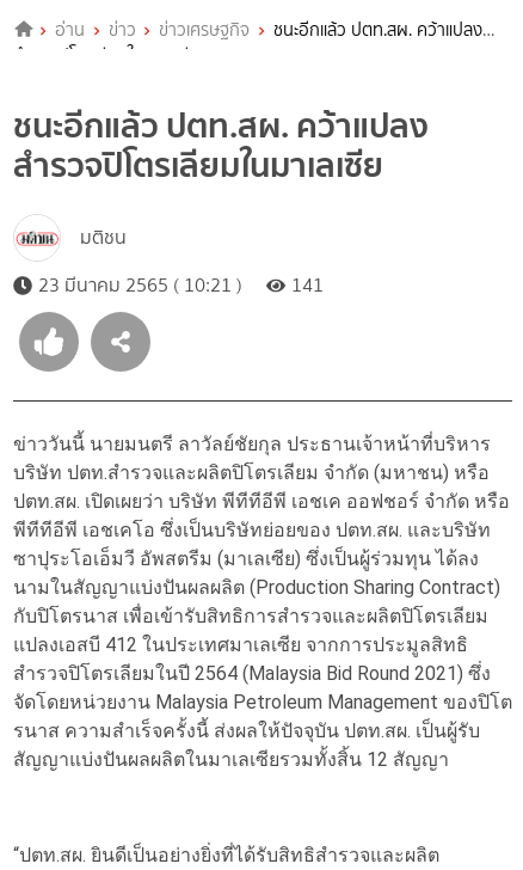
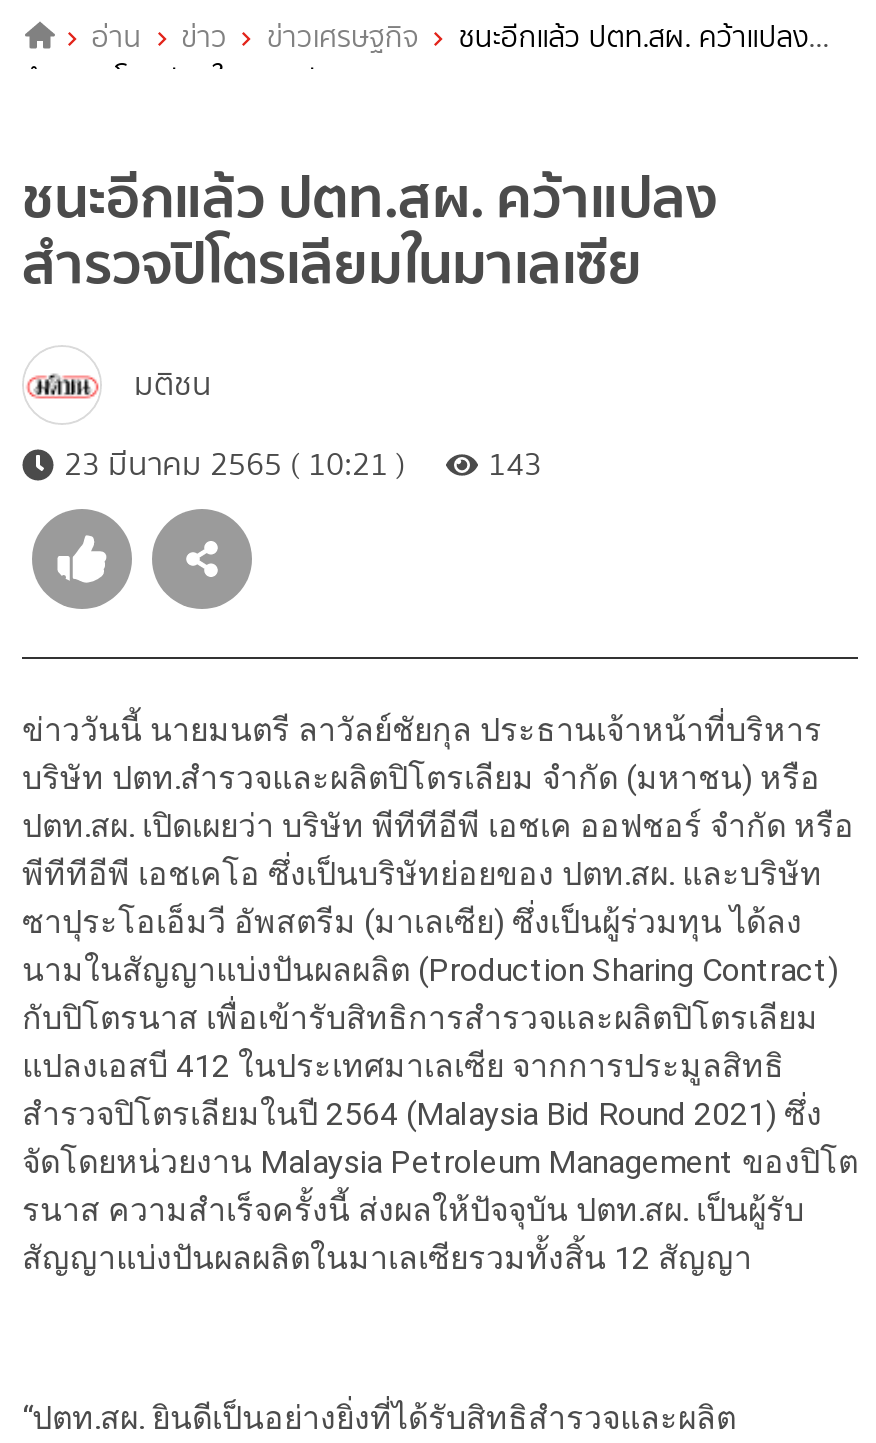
[38,271,324,299] 23 มีนาคม 2565 ( 10:21 ) 141 -> [64,441,542,487] 23 มีนาคม 2565 ( 10:21 ) 143

